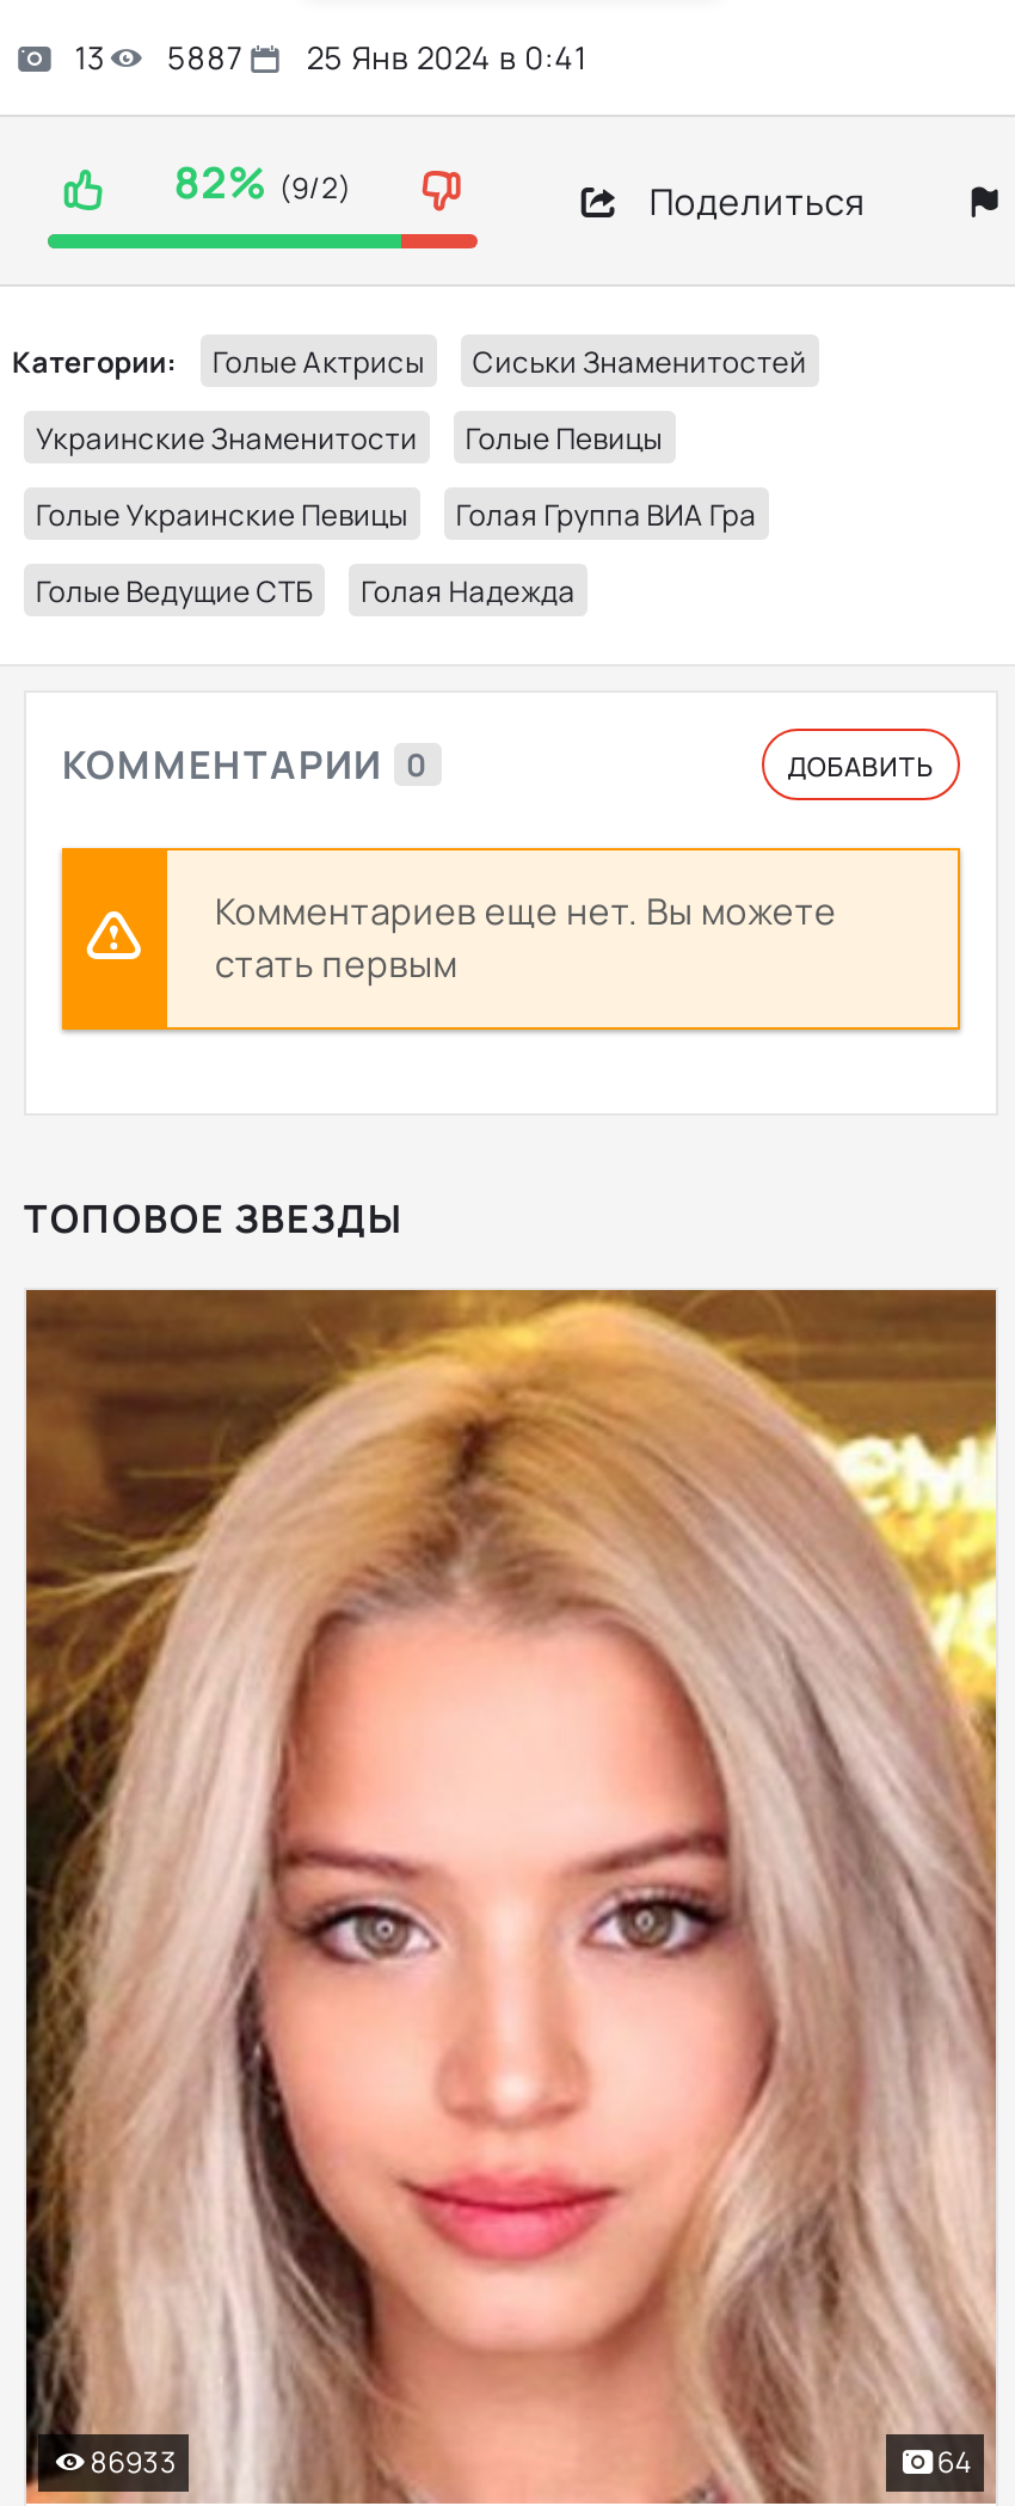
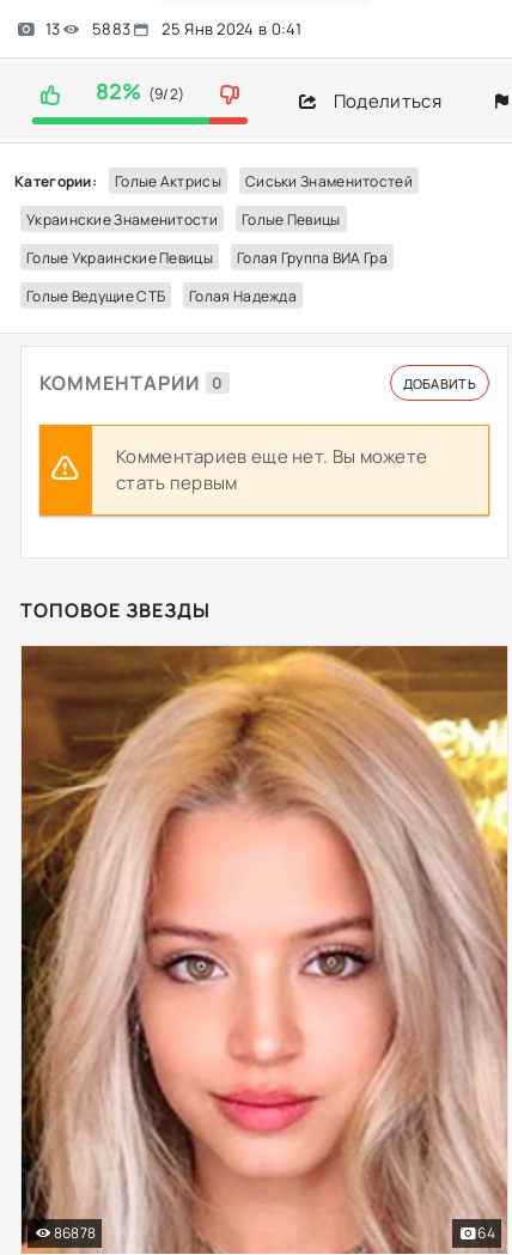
[75,36,587,79] 13 5887 25 Янв 2024 в 0:41 -> [46,18,302,39] 13 5883 25 Янв 2024 в 0:41
[90,2441,177,2482] 86933 -> [54,1223,96,1243] 86878

